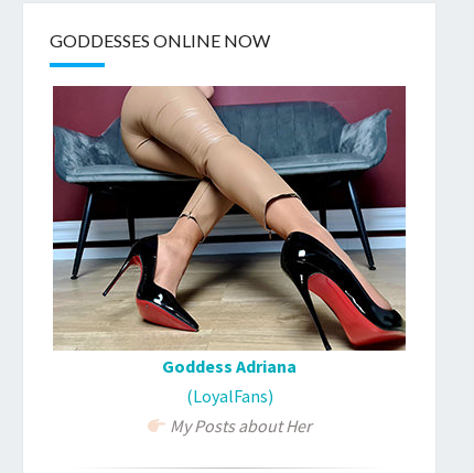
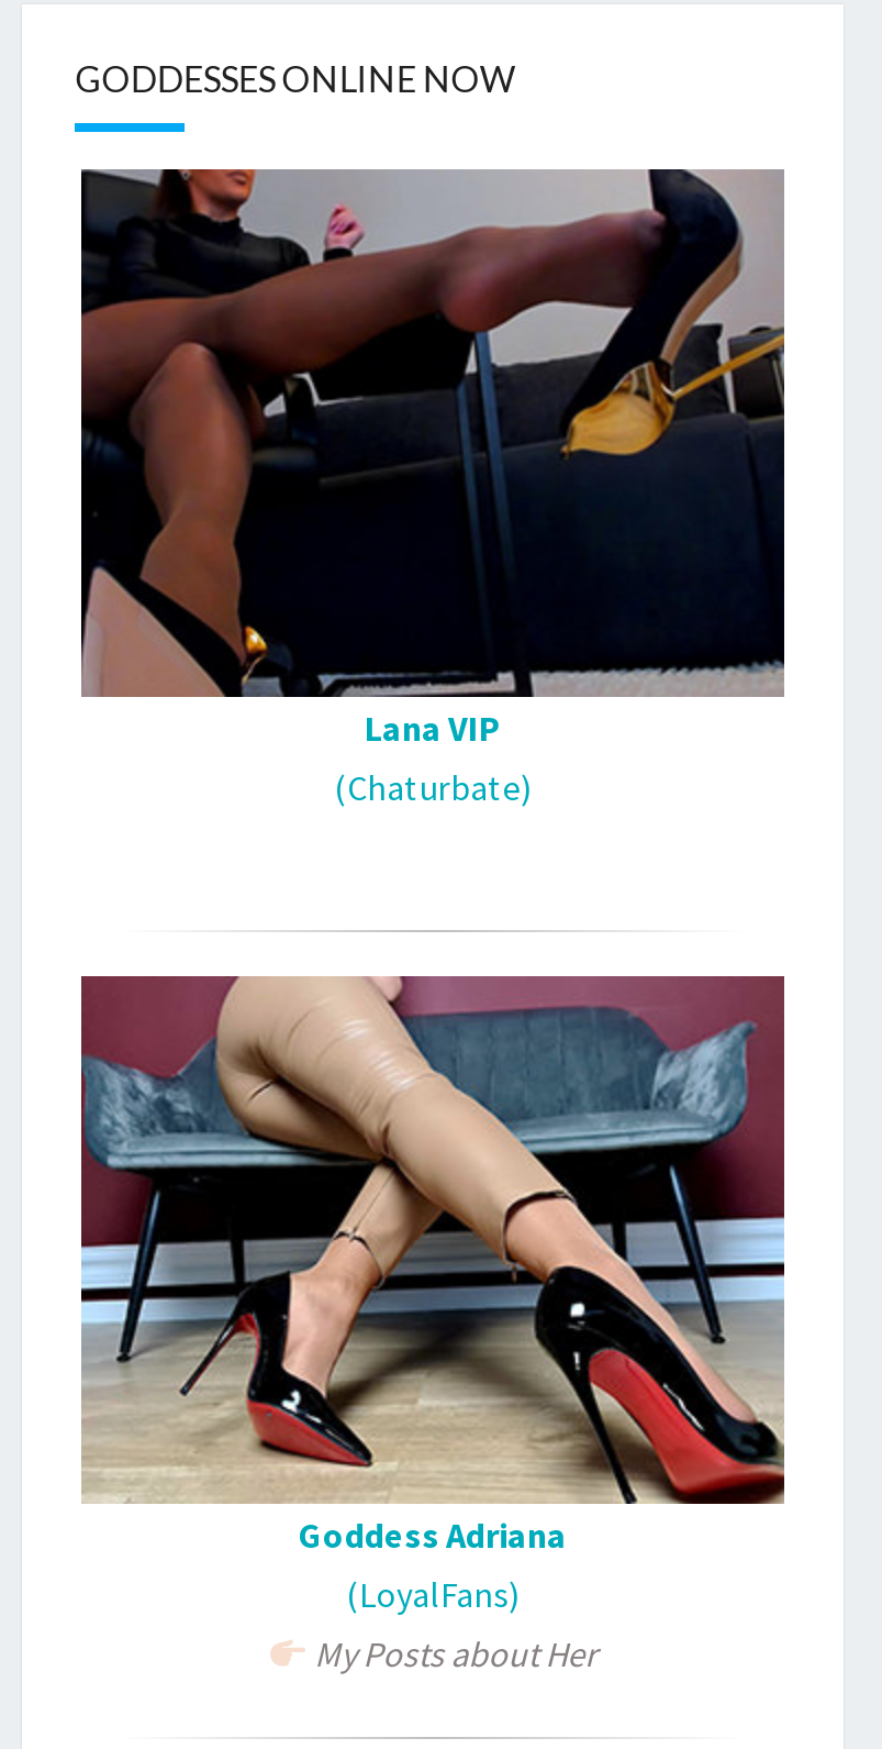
none -> [79,167,786,809] [image] | Lana VIP | (Chaturbate)

